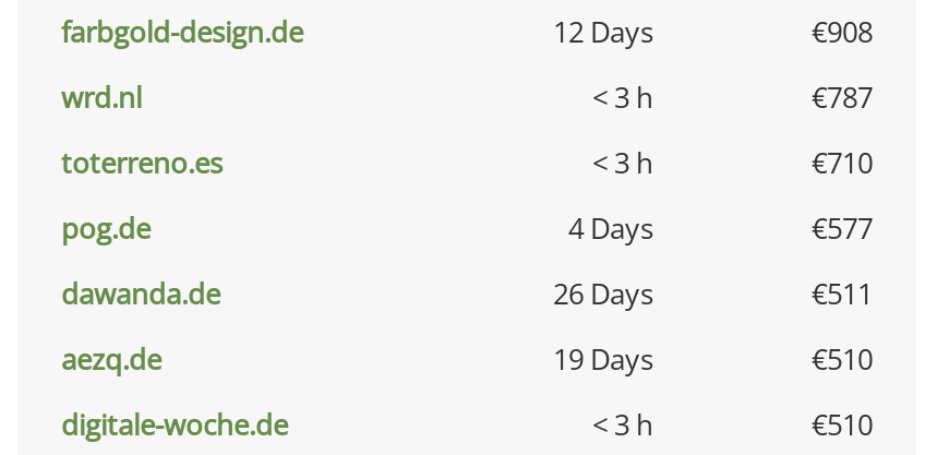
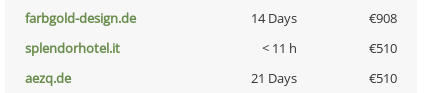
[553,12,653,51] 12 Days -> [250,9,296,27] 14 Days
[61,77,873,379] wrd.nl | < 3 h | €787 | toterreno.es | < 3 h | €710 | pog.de | 4 Days | €577 | dawanda.de | 26 Days | €511 | aezq.de | 19 Days -> [25,39,296,57] splendorhotel.it | < 11 h
[61,405,653,444] digitale-woche.de | < 3 h -> [25,69,296,87] aezq.de | 21 Days

